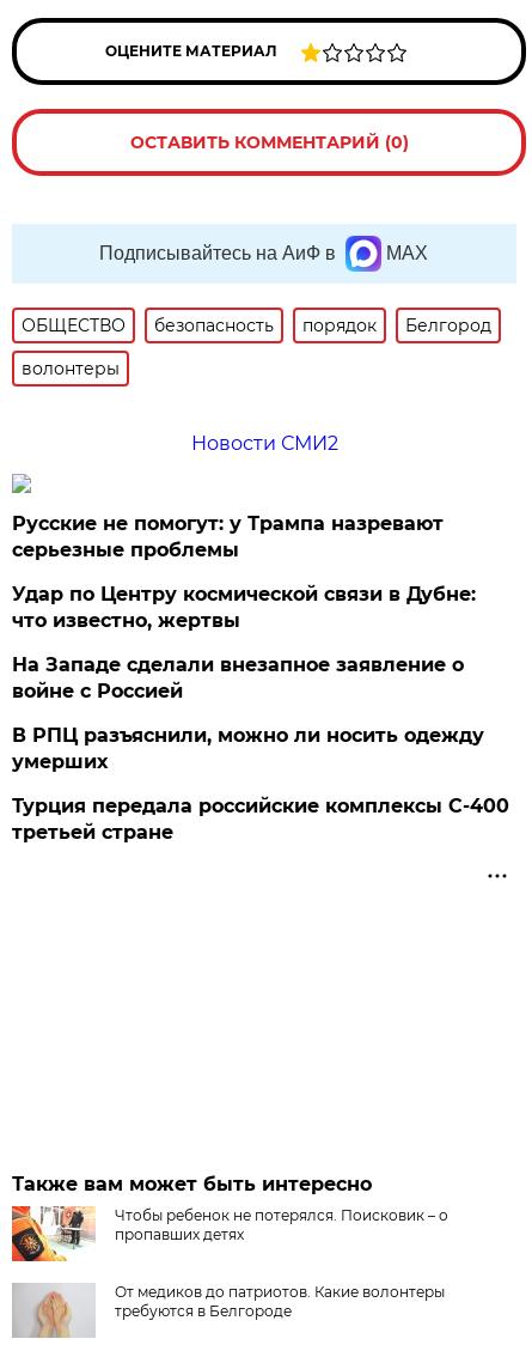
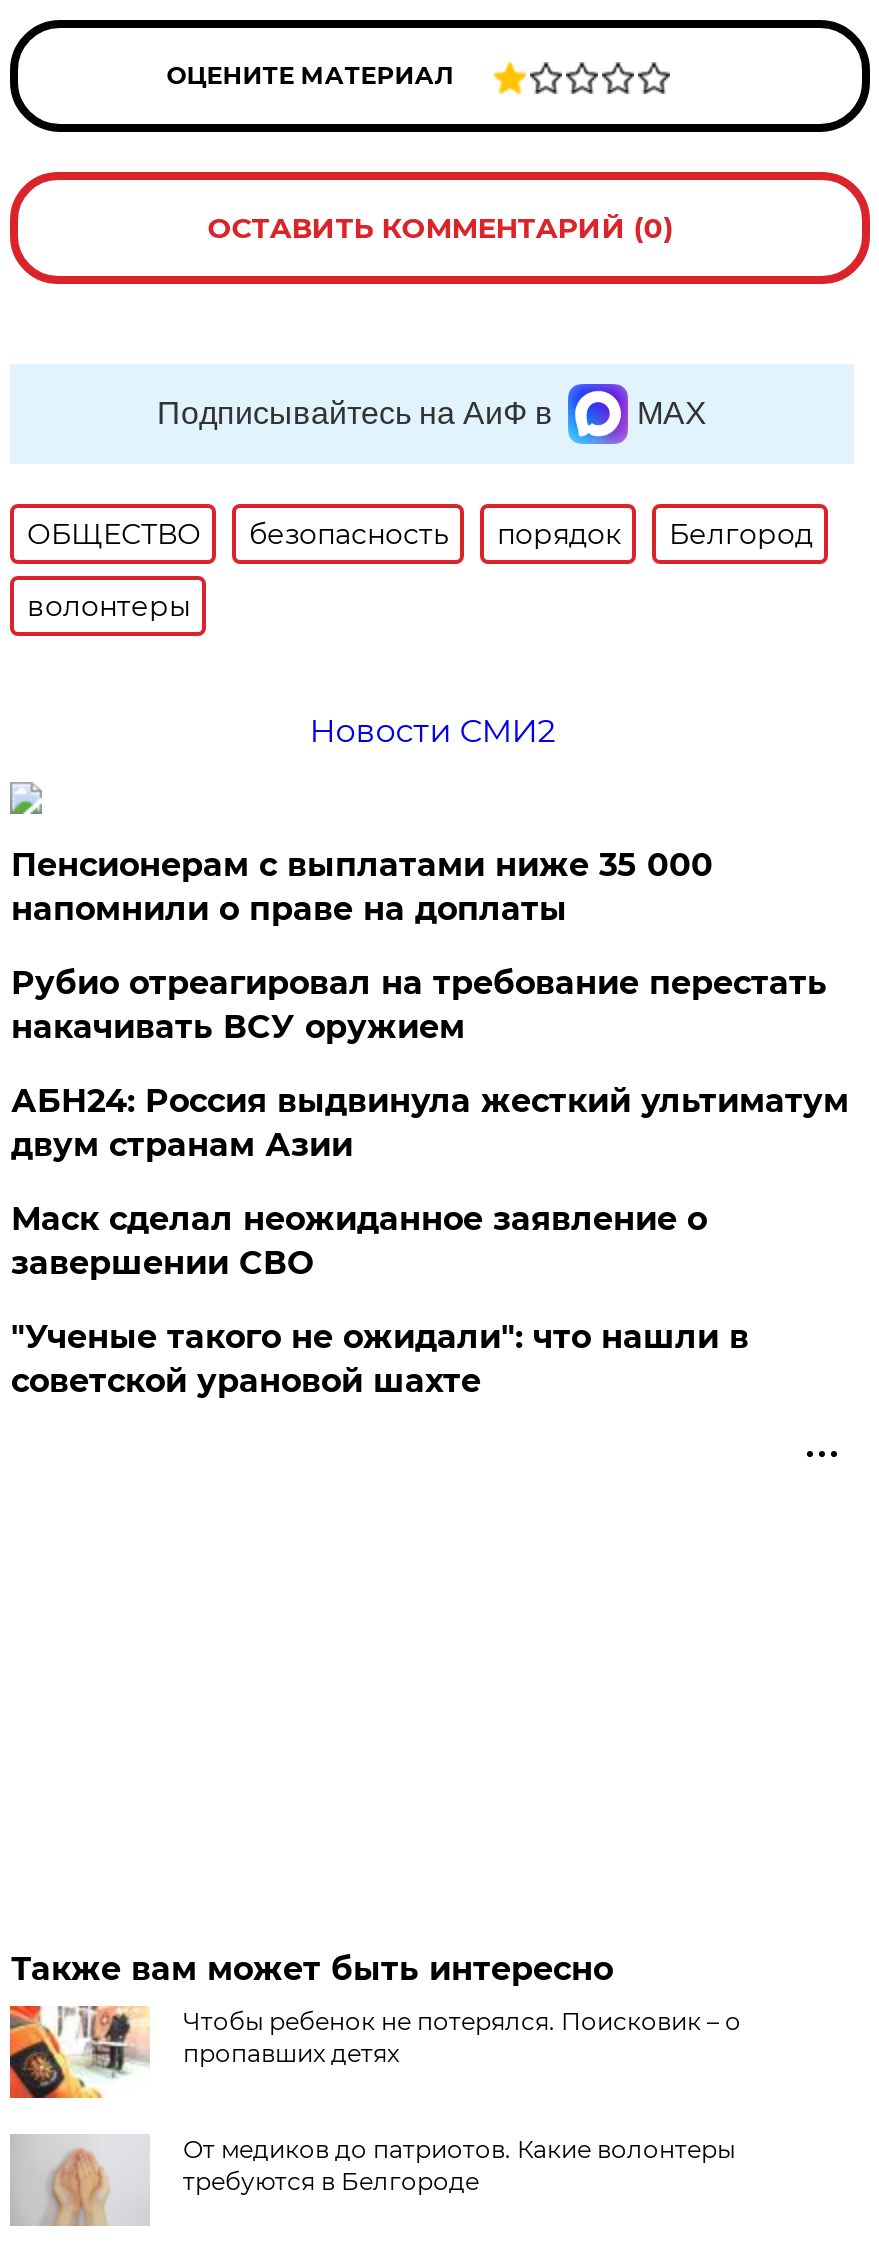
[12,512,444,561] Русские не помогут: у Трампа назревают | серьезные проблемы -> [11,846,713,928] Пенсионерам с выплатами ниже 35 000 | напомнили о праве на доплаты
[12,583,476,632] Удар по Центру космической связи в Дубне: | что известно, жертвы -> [11,964,827,1046] Рубио отреагировал на требование перестать | накачивать ВСУ оружием
[12,653,464,702] На Западе сделали внезапное заявление о | войне с Россией -> [11,1082,849,1164] АБН24: Россия выдвинула жесткий ультиматум | двум странам Азии
[12,724,485,773] В РПЦ разъяснили, можно ли носить одежду | умерших -> [11,1200,707,1282] Маск сделал неожиданное заявление о | завершении СВО
[12,795,510,844] Турция передала российские комплексы С-400 | третьей стране -> [11,1318,749,1400] "Ученые такого не ожидали": что нашли в | советской урановой шахте

